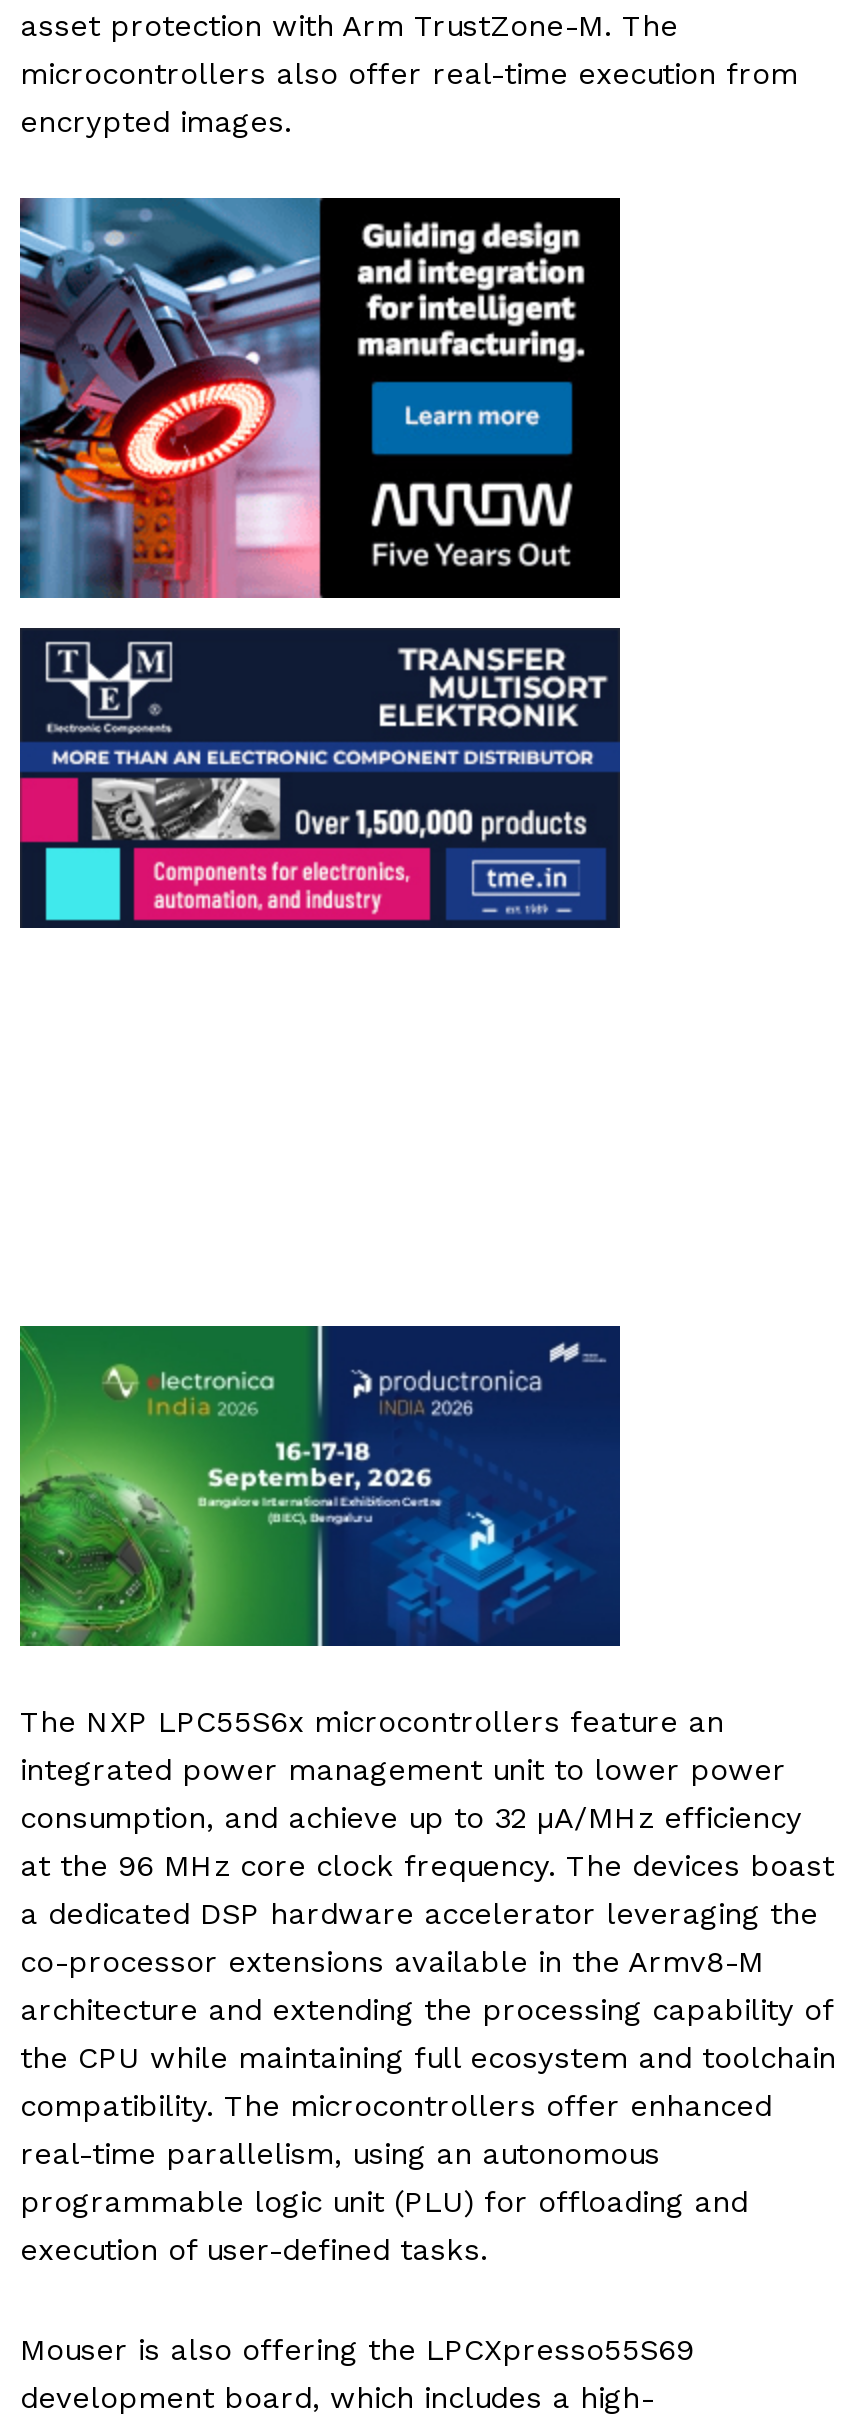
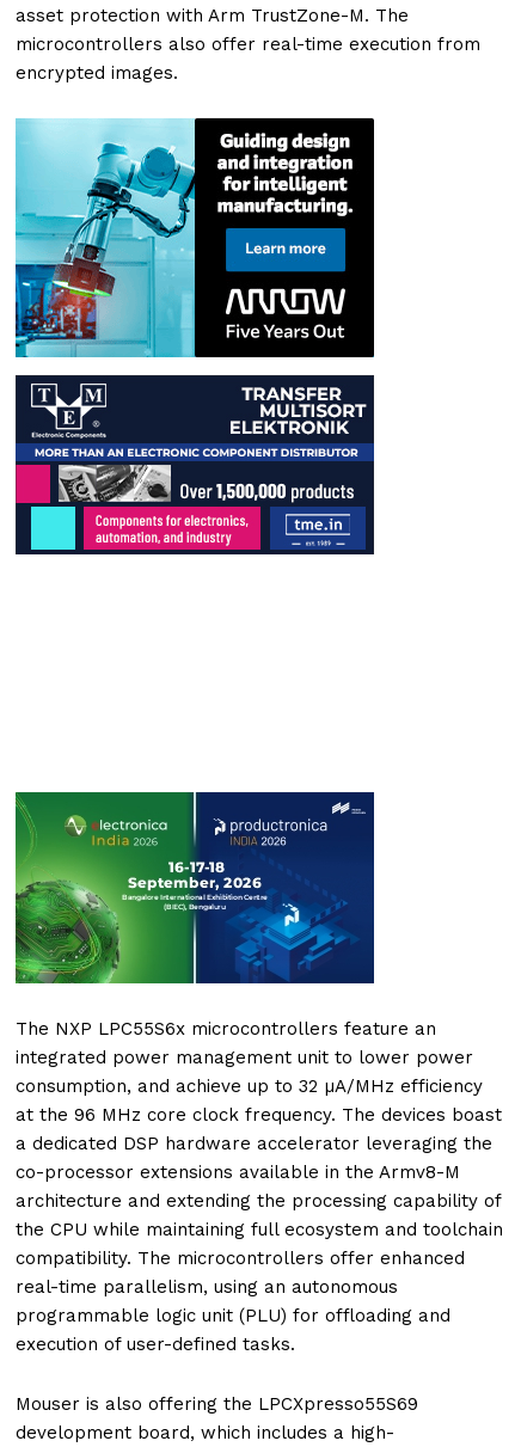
[18,196,322,600] [image] -> [14,118,196,358] [image]

